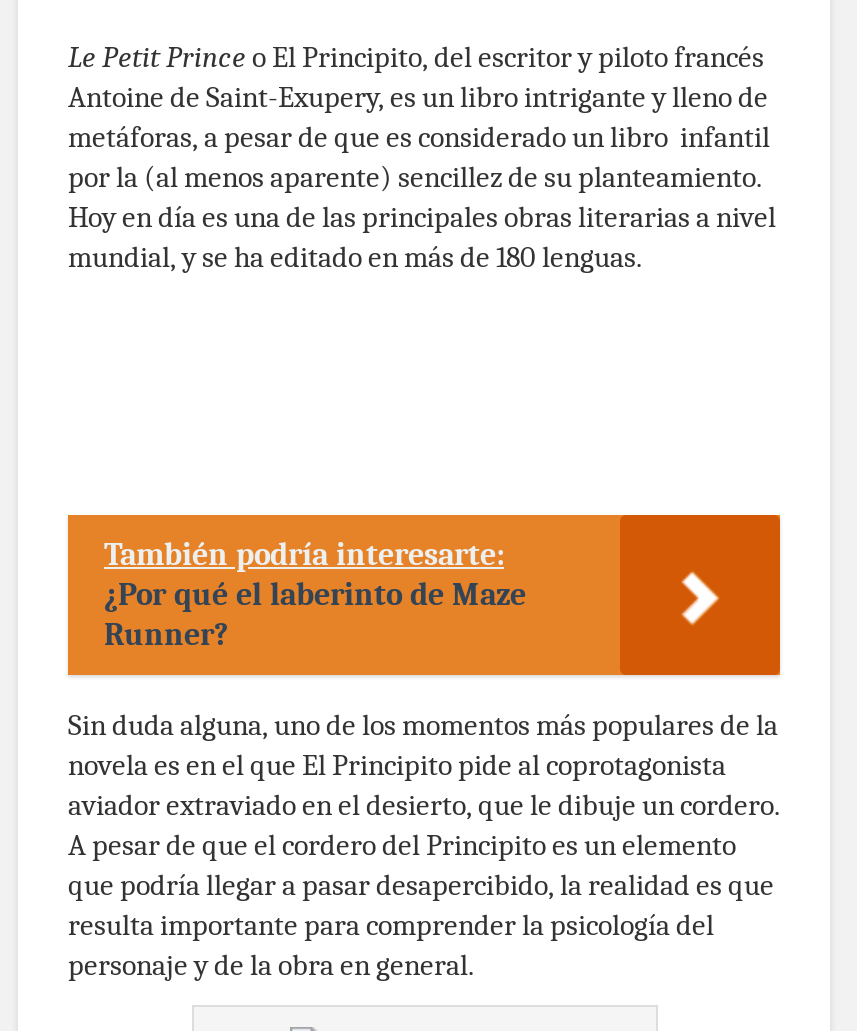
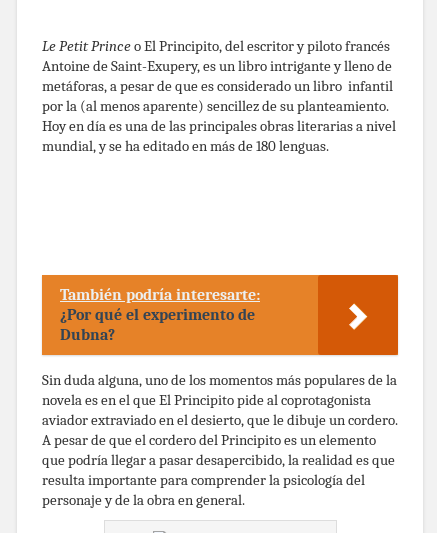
[104,577,526,653] ¿Por qué el laberinto de Maze | Runner? -> [60,306,255,344] ¿Por qué el experimento de | Dubna?

